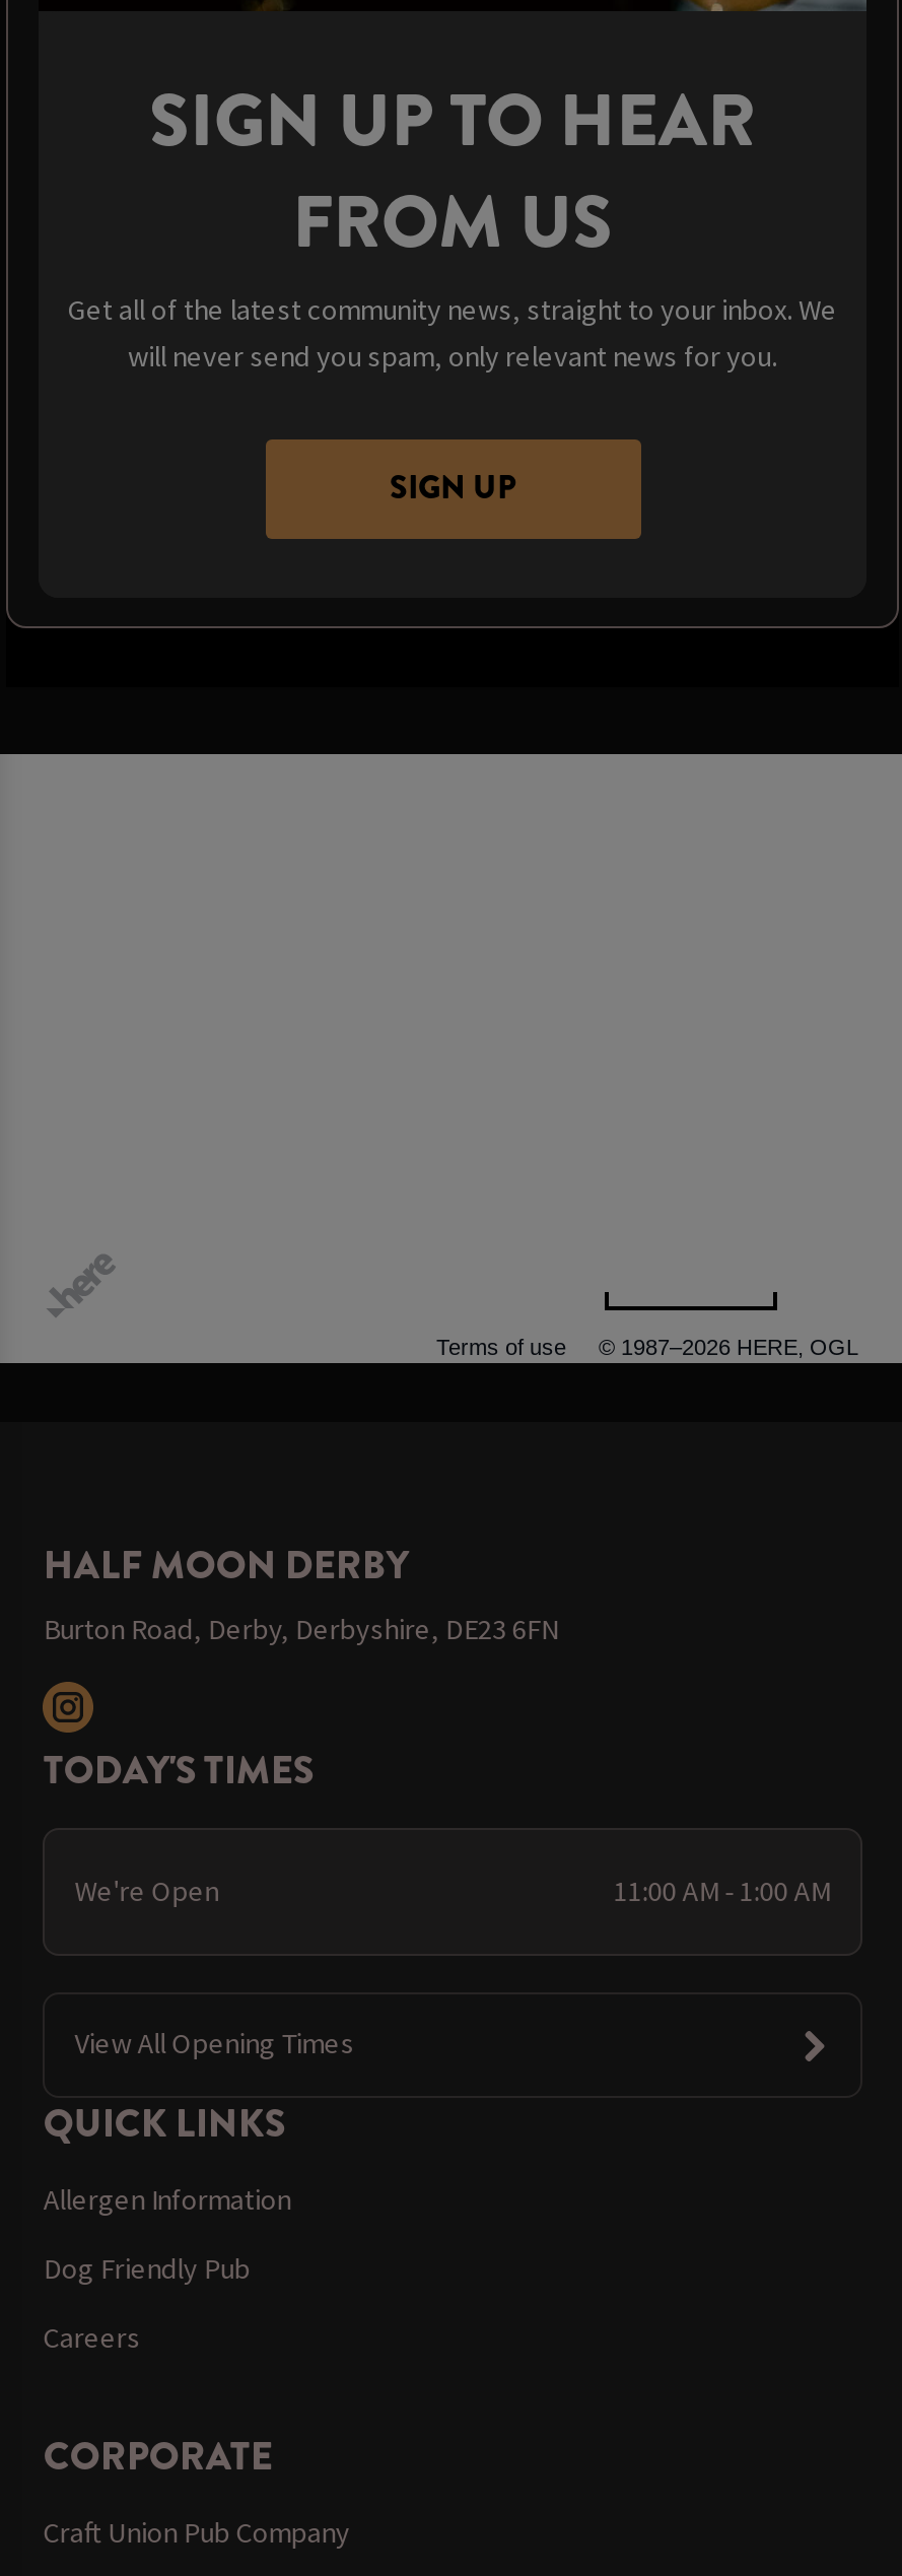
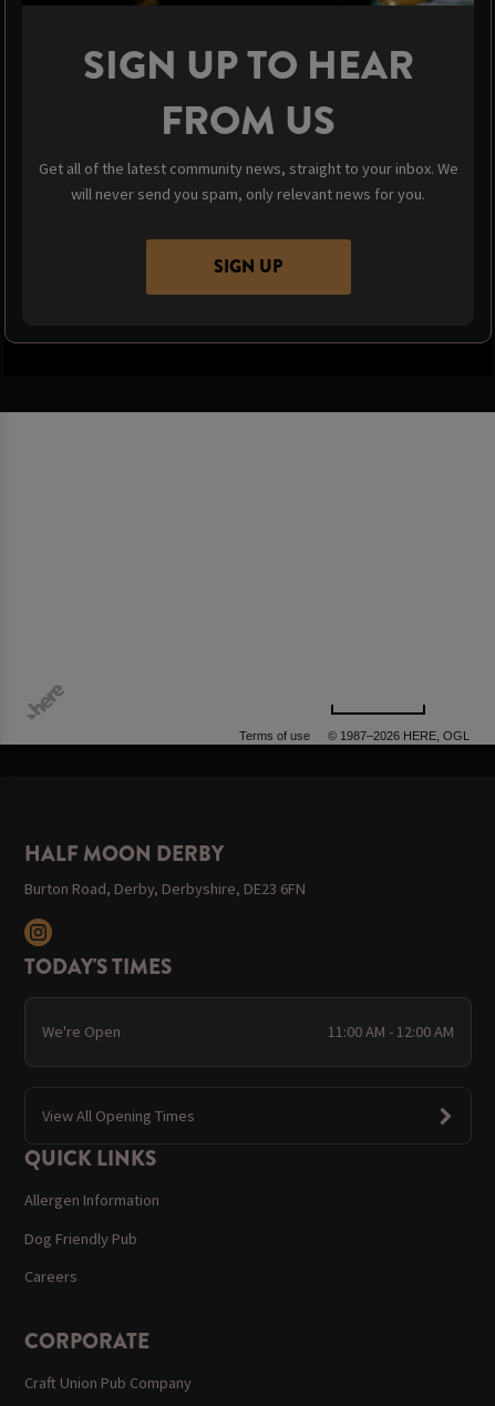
[613,1872,830,1909] 11:00 AM - 1:00 AM -> [328,1022,454,1042] 11:00 AM - 12:00 AM

